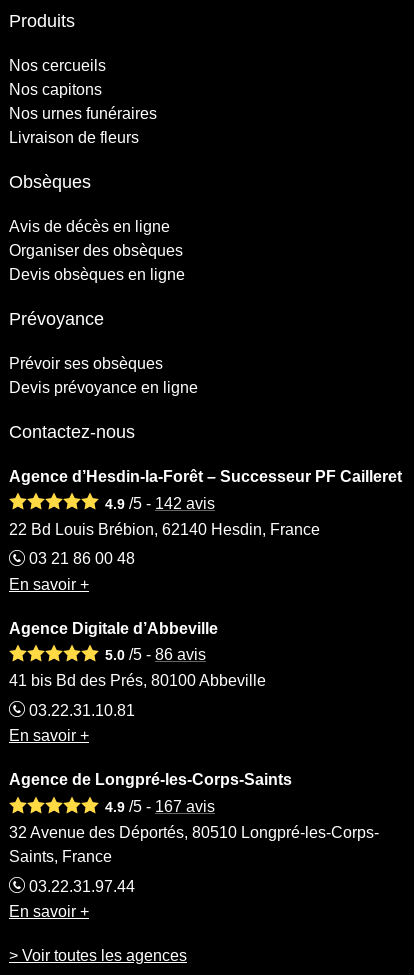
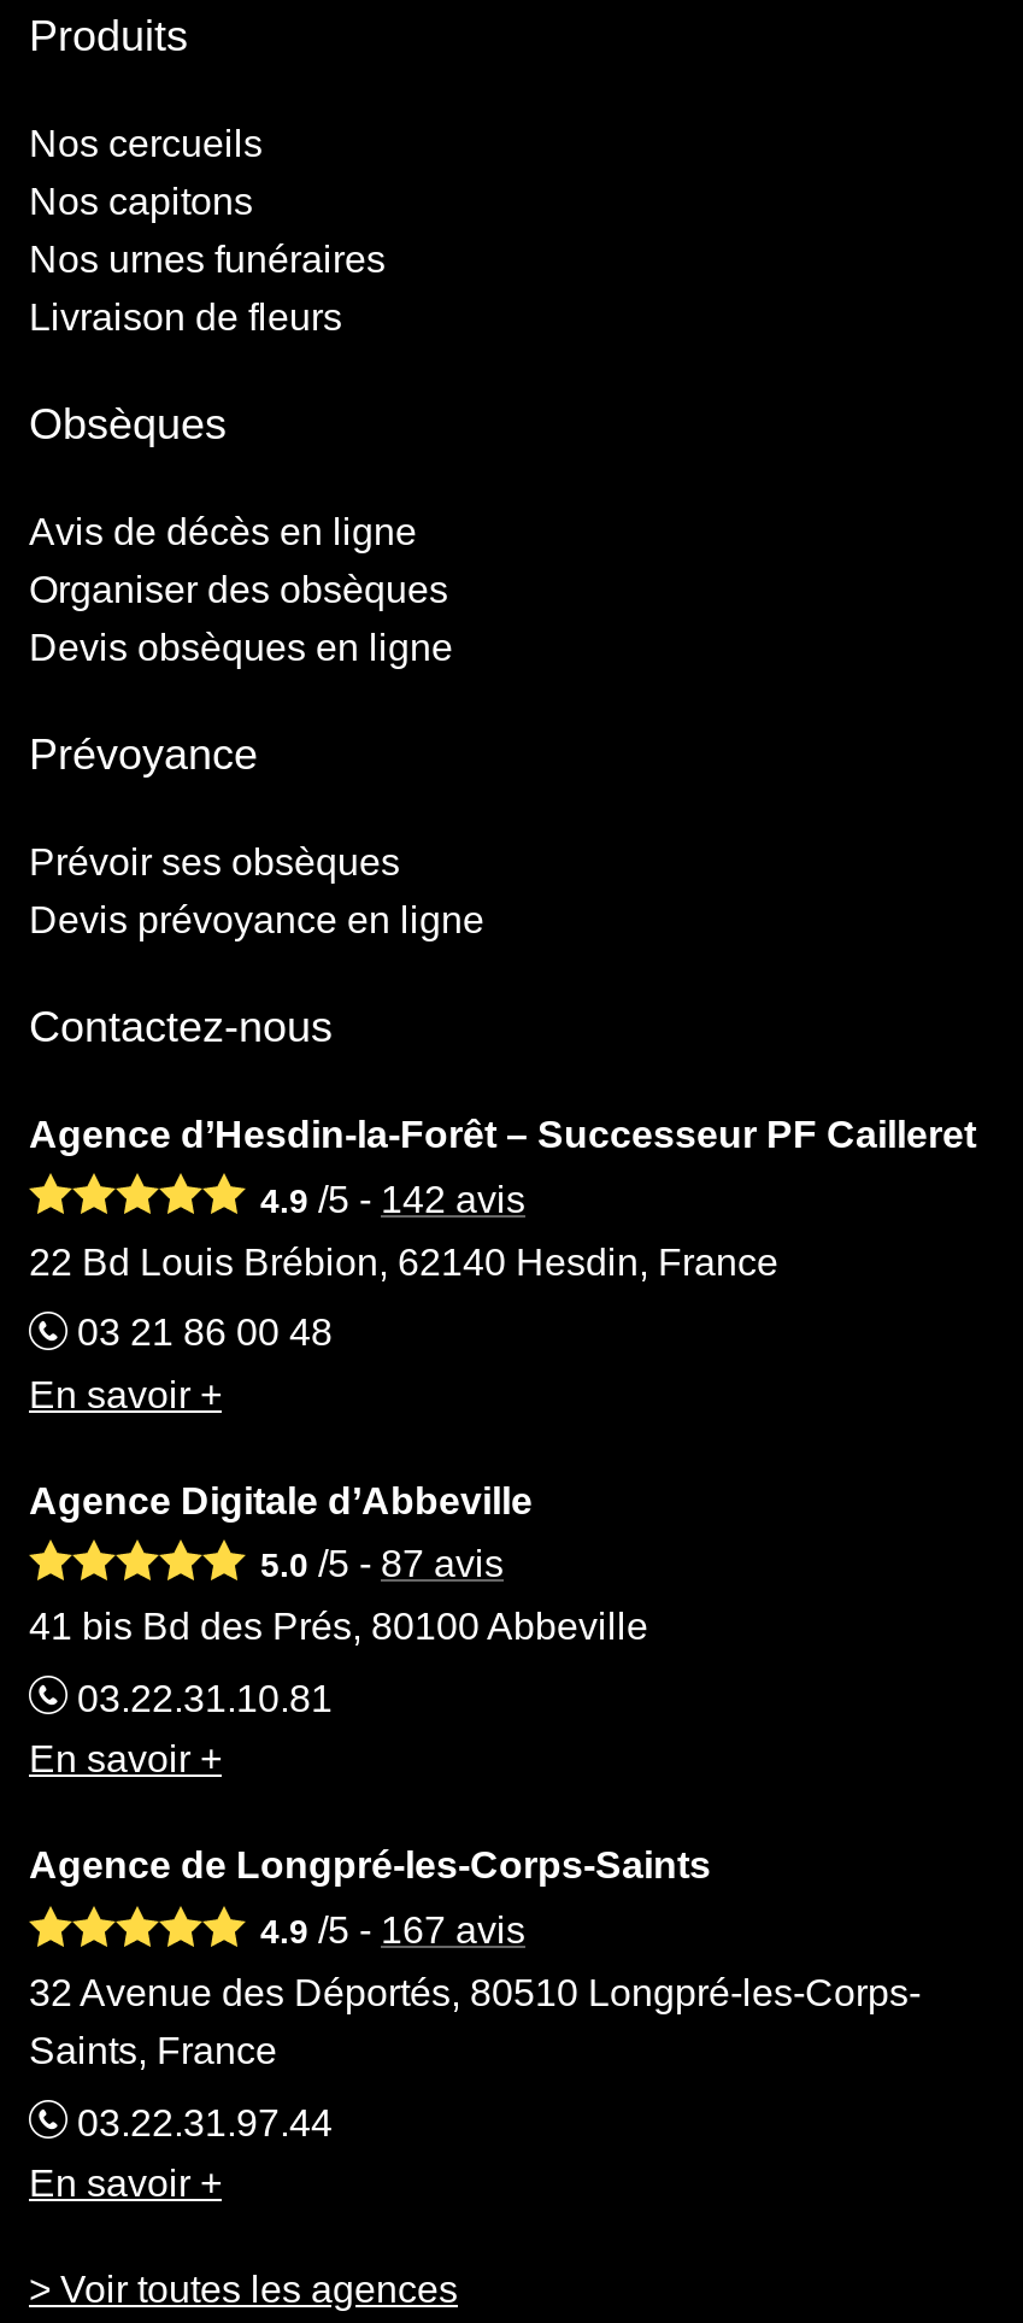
[105,646,206,663] 5.0 /5 - 86 avis -> [260,1544,504,1585] 5.0 /5 - 87 avis

